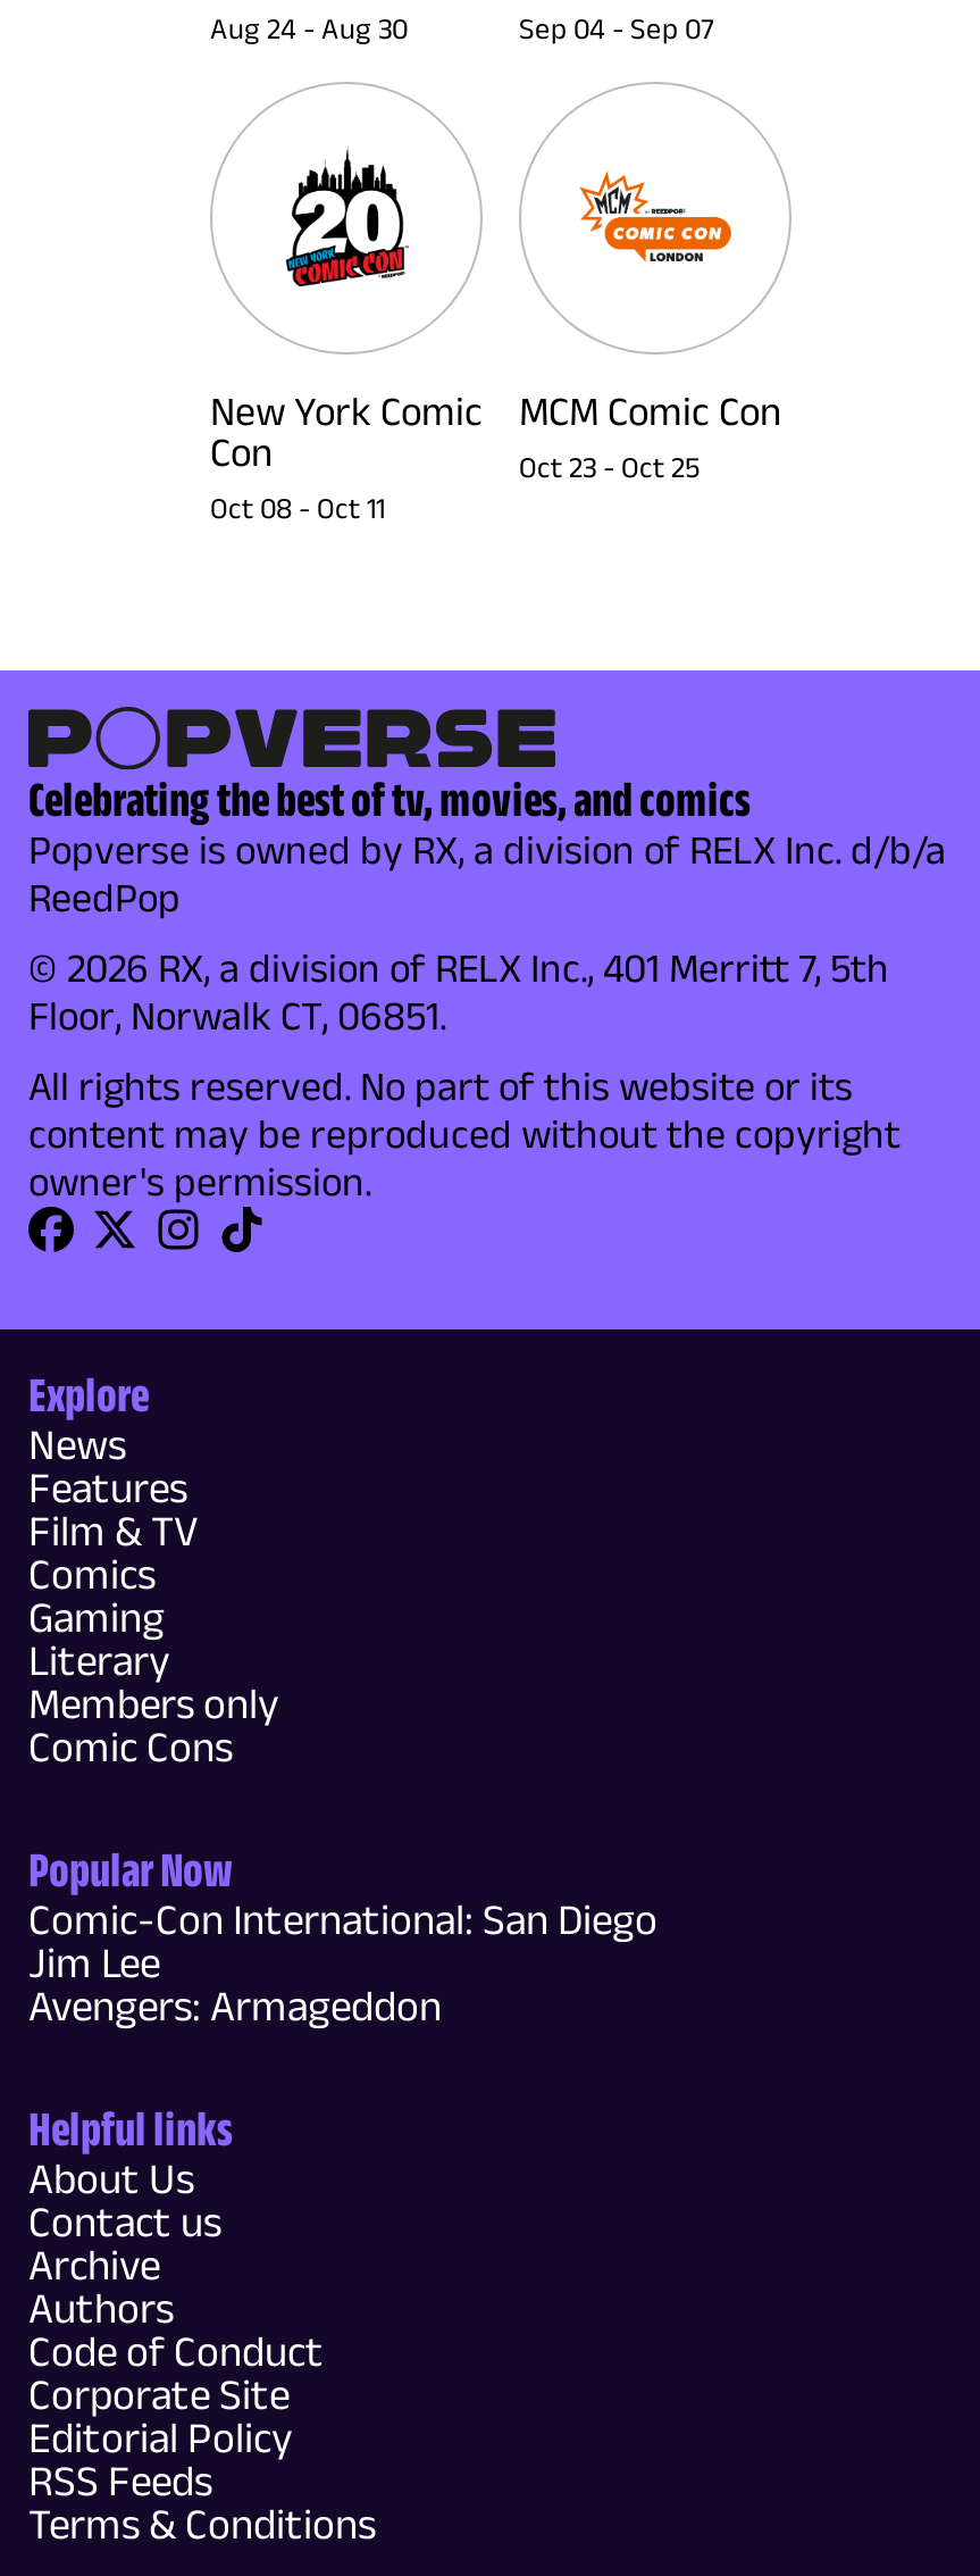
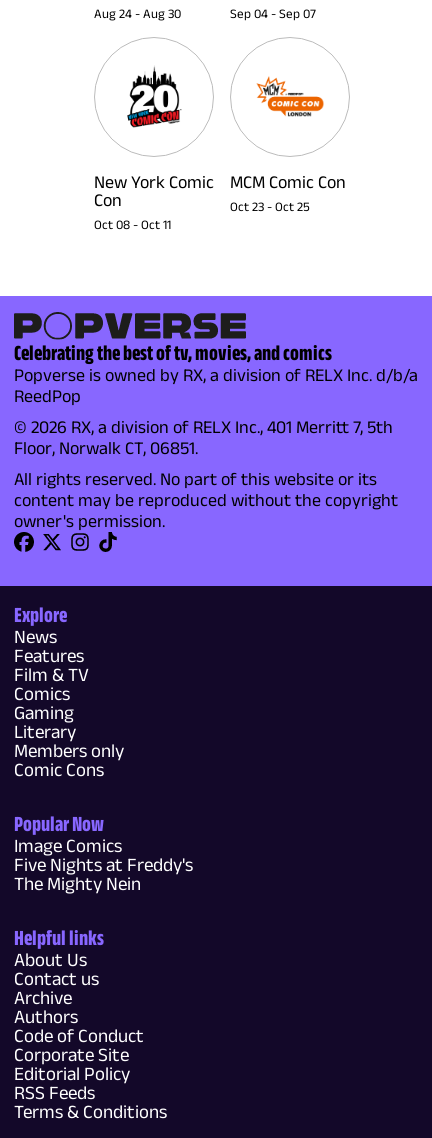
[28,1895,657,2029] Comic-Con International: San Diego | Jim Lee | Avengers: Armageddon -> [14,835,193,894] Image Comics | Five Nights at Freddy's | The Mighty Nein

